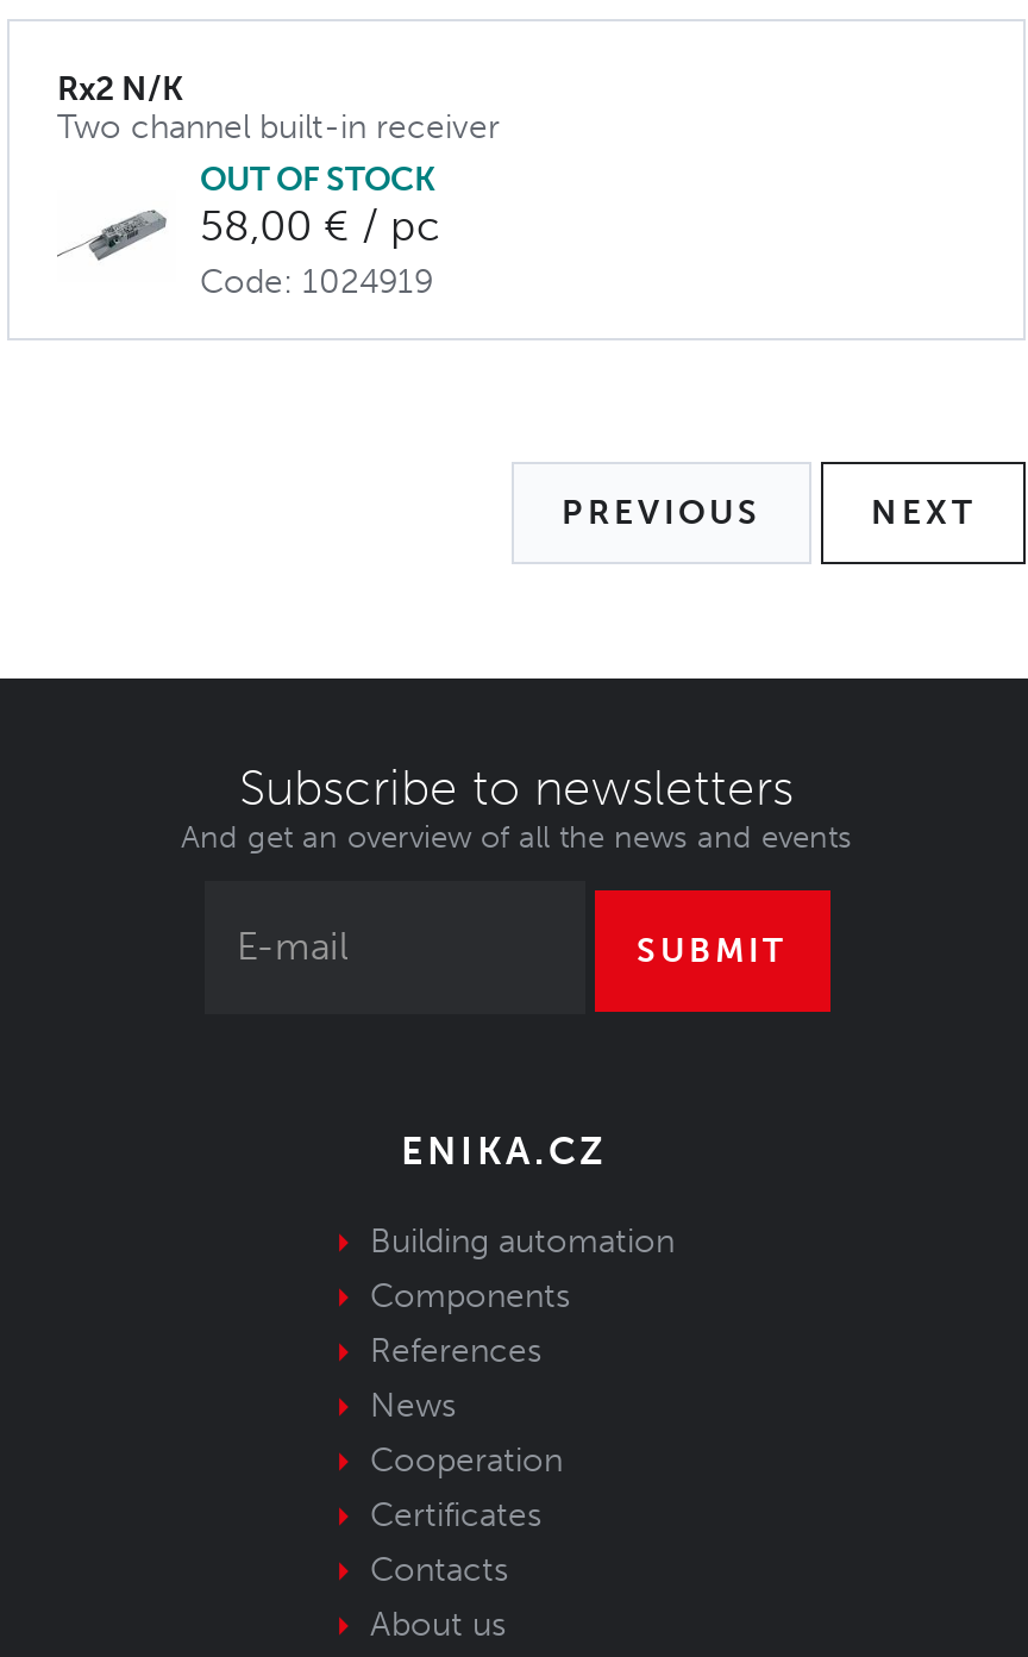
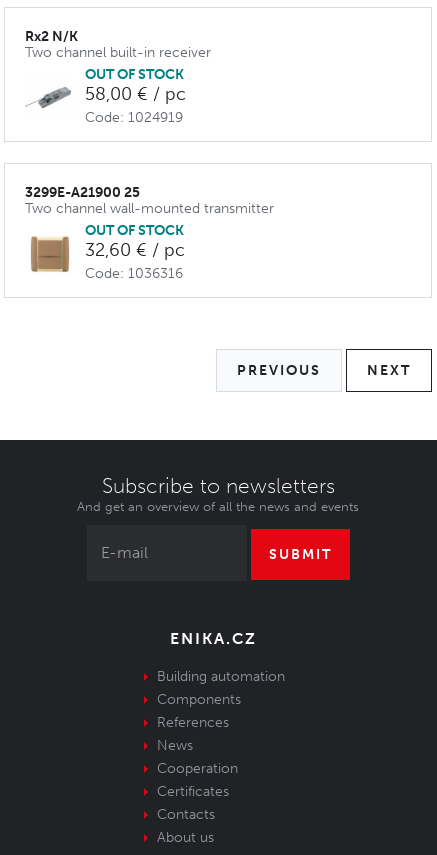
none -> [25,184,274,282] [image] | 3299E-A21900 25 | Two channel wall-mounted transmitter | OUT OF STOCK | 32,60 € / pc | Code: 1036316

